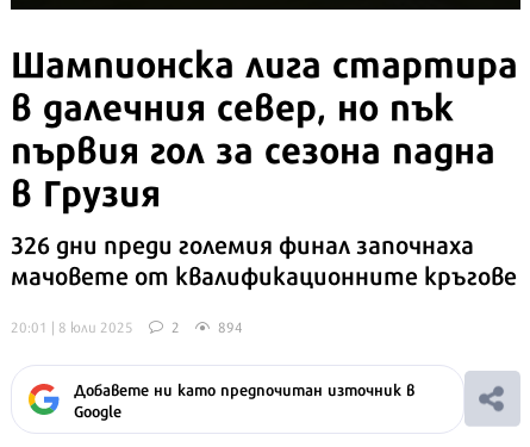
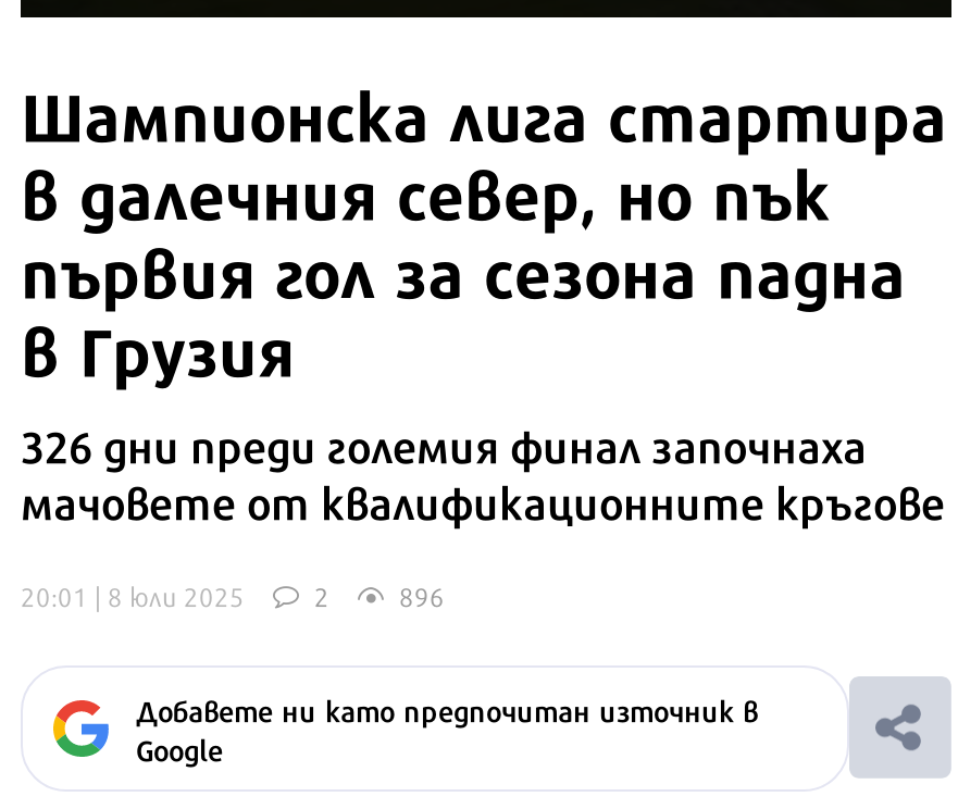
[218,315,243,337] 894 -> [399,575,445,615] 896

